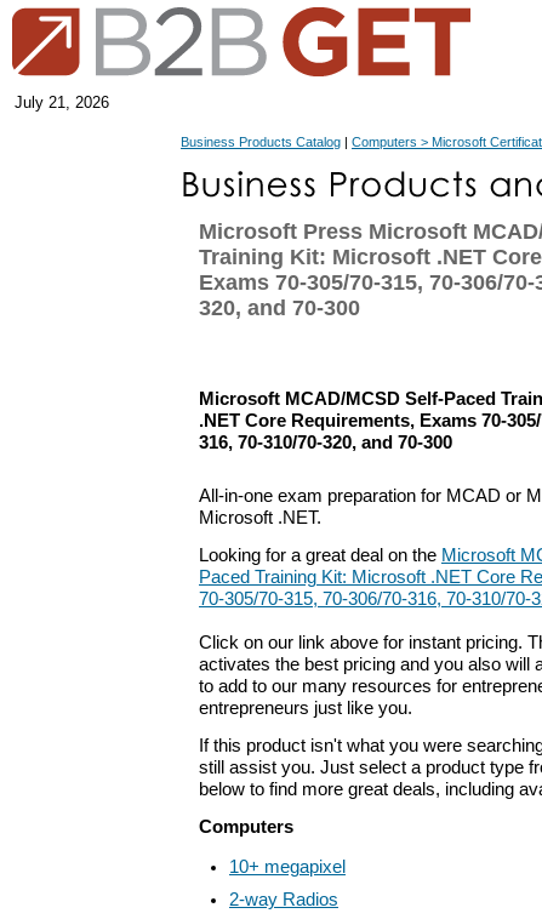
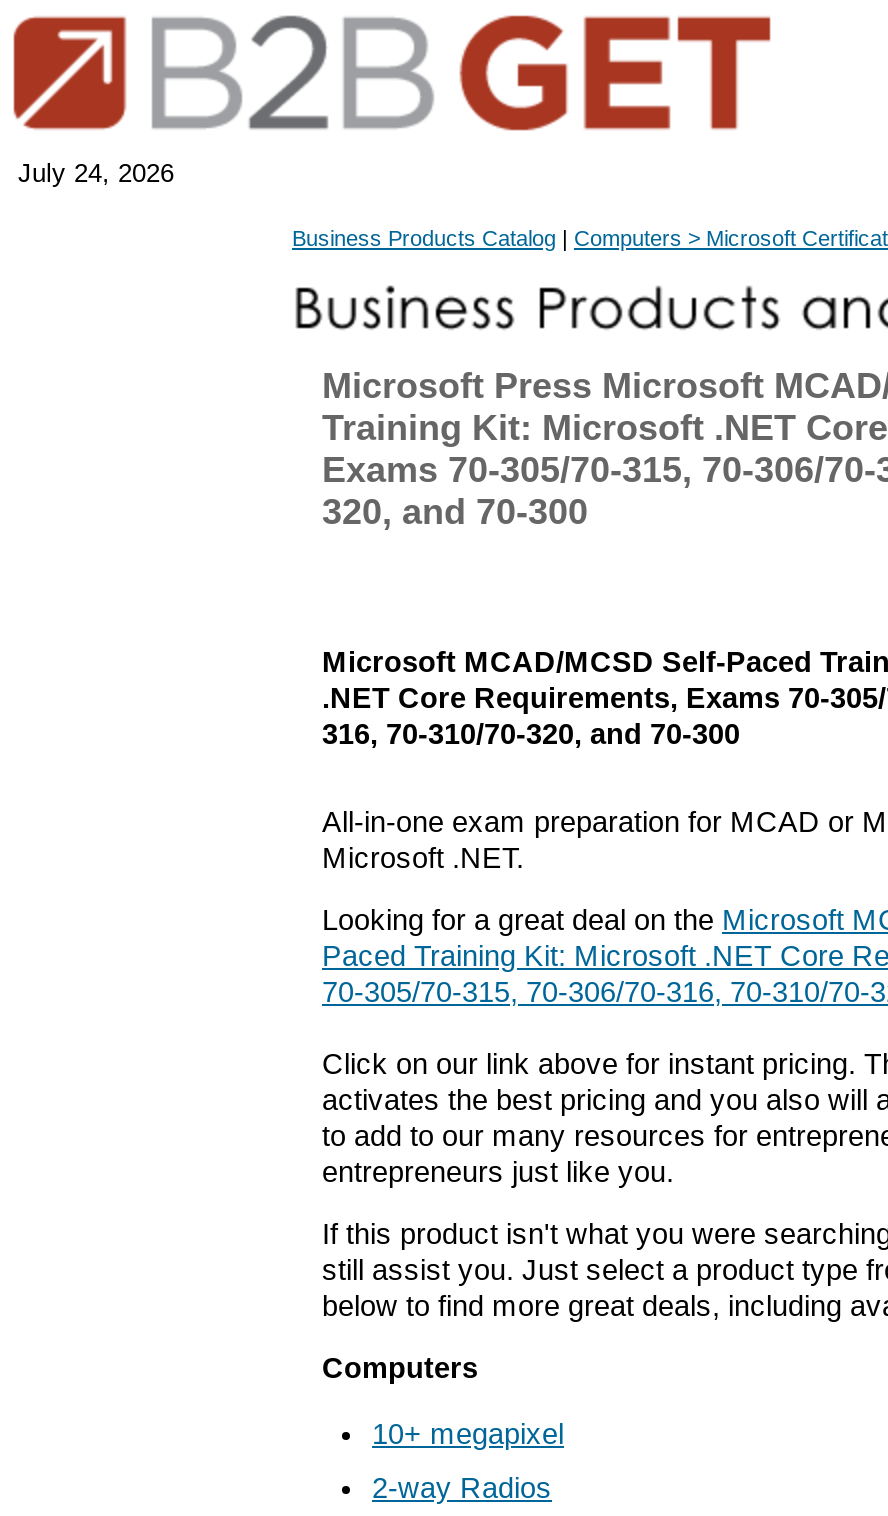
[15,93,109,112] July 21, 2026 -> [18,158,174,188] July 24, 2026

